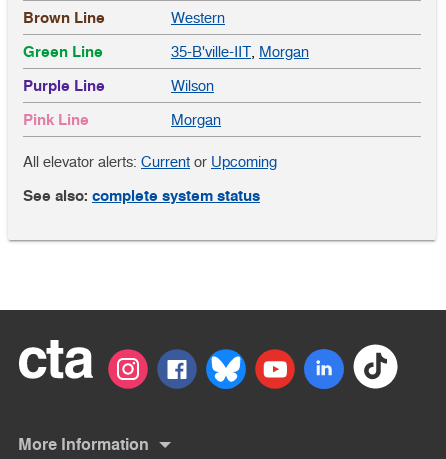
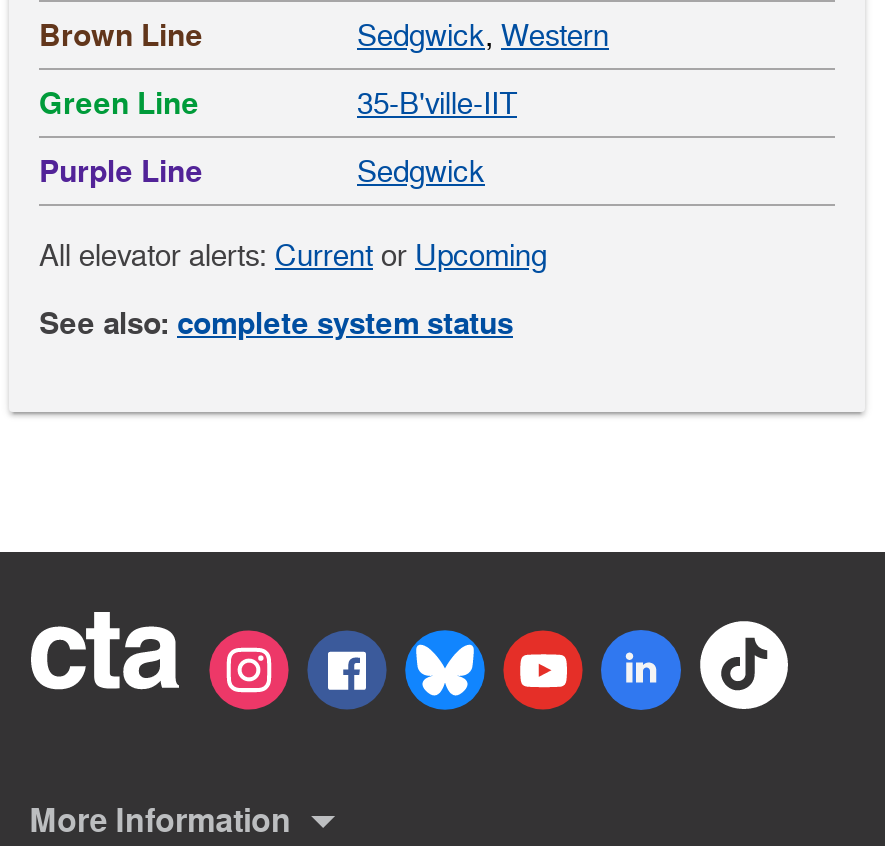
[171,9,225,26] Western -> [357,19,609,53] Sedgwick, Western
[171,43,309,60] 35-B'ville-IIT, Morgan -> [357,87,517,121] 35-B'ville-IIT
[23,77,221,128] Wilson | Pink Line | Morgan -> [357,155,485,189] Sedgwick

